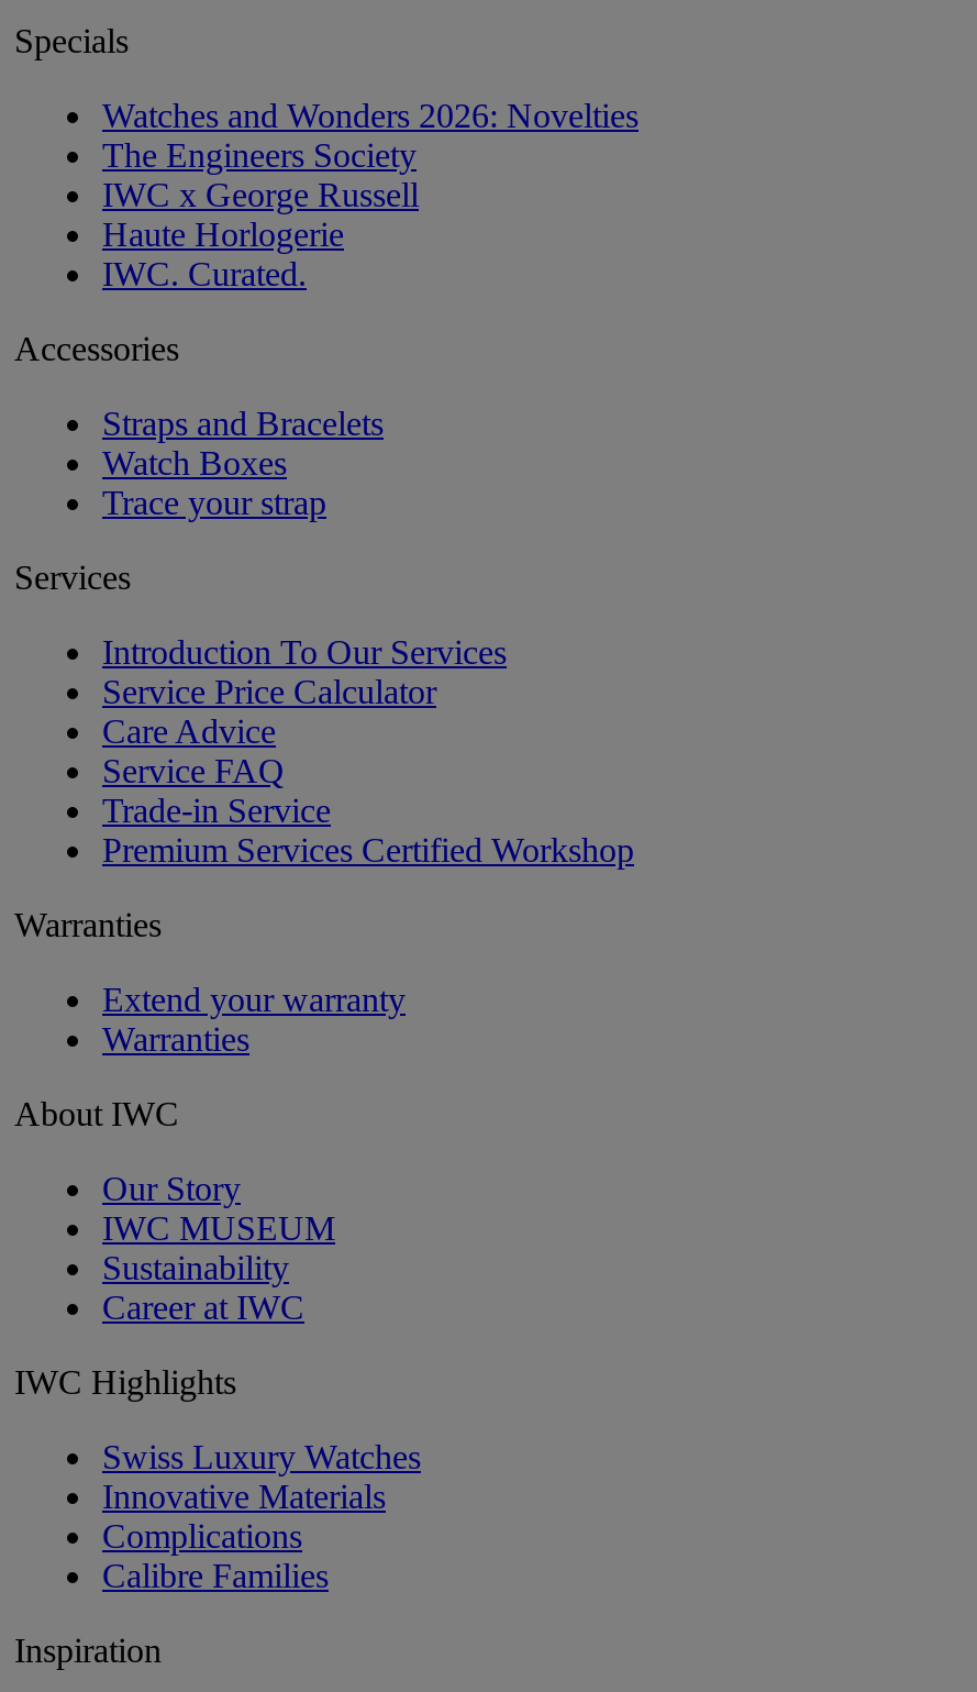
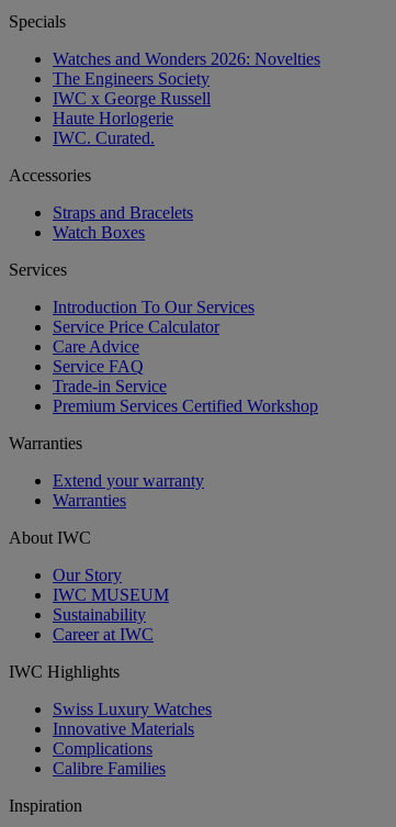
[102,484,326,521] Trace your strap -> none

